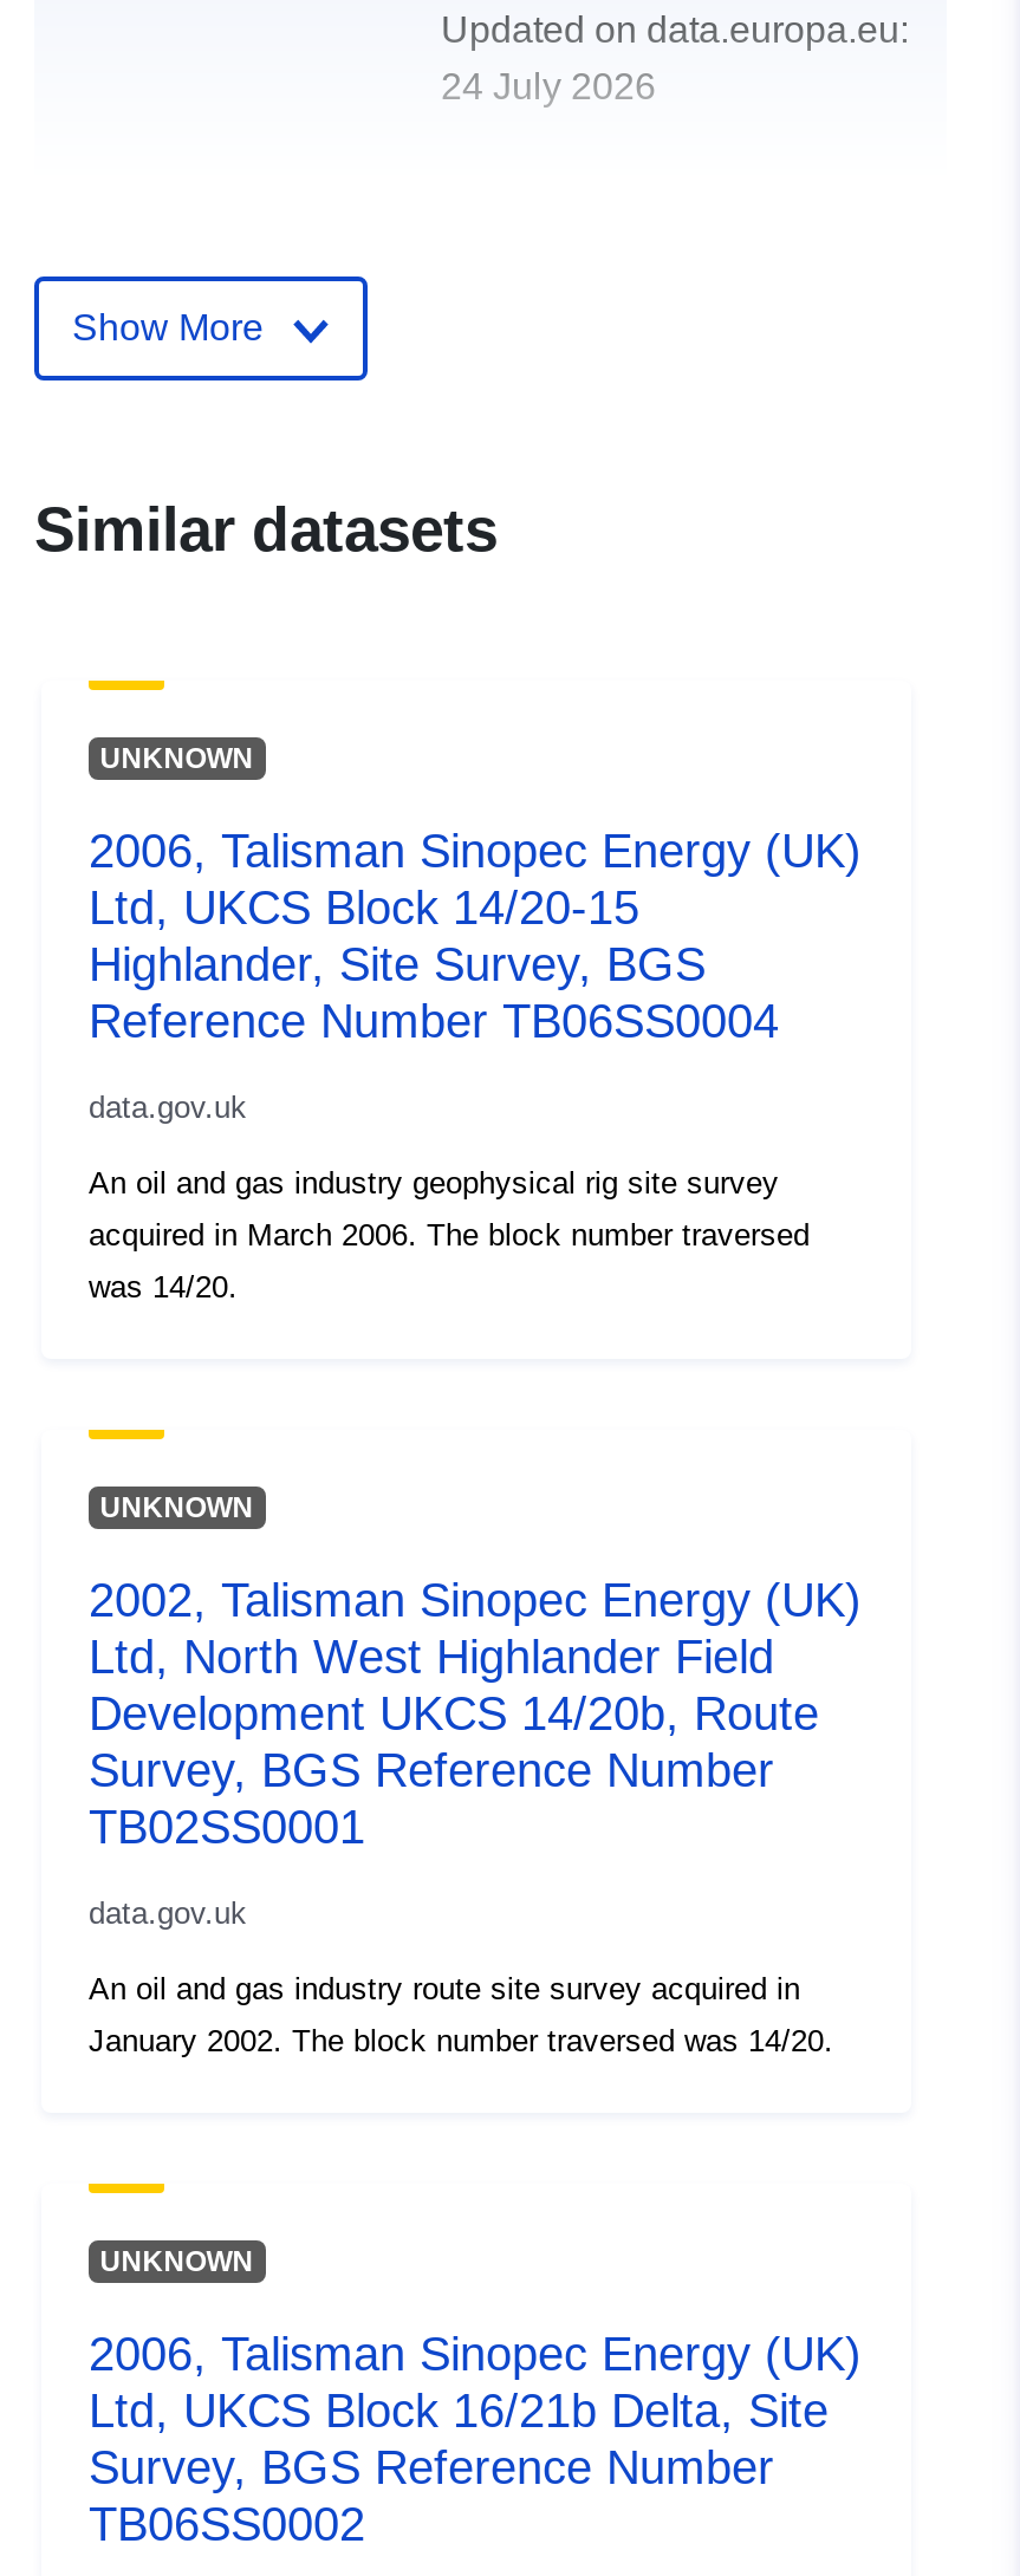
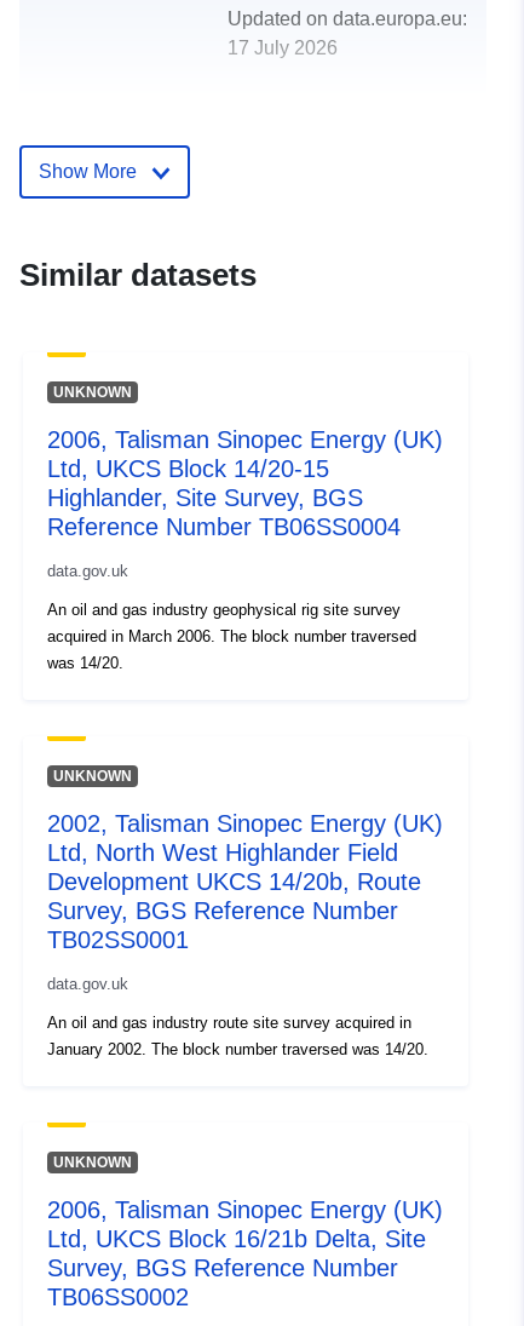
[441,67,656,107] 24 July 2026 -> [228,38,338,58] 17 July 2026

